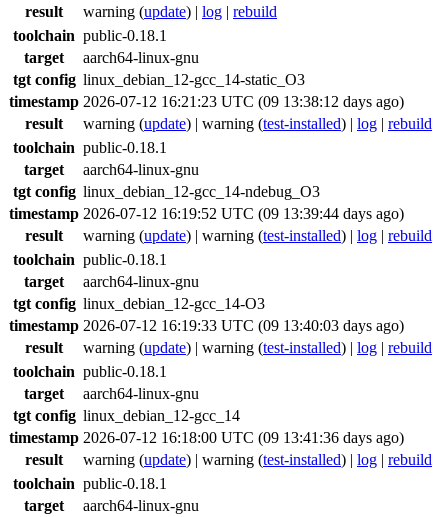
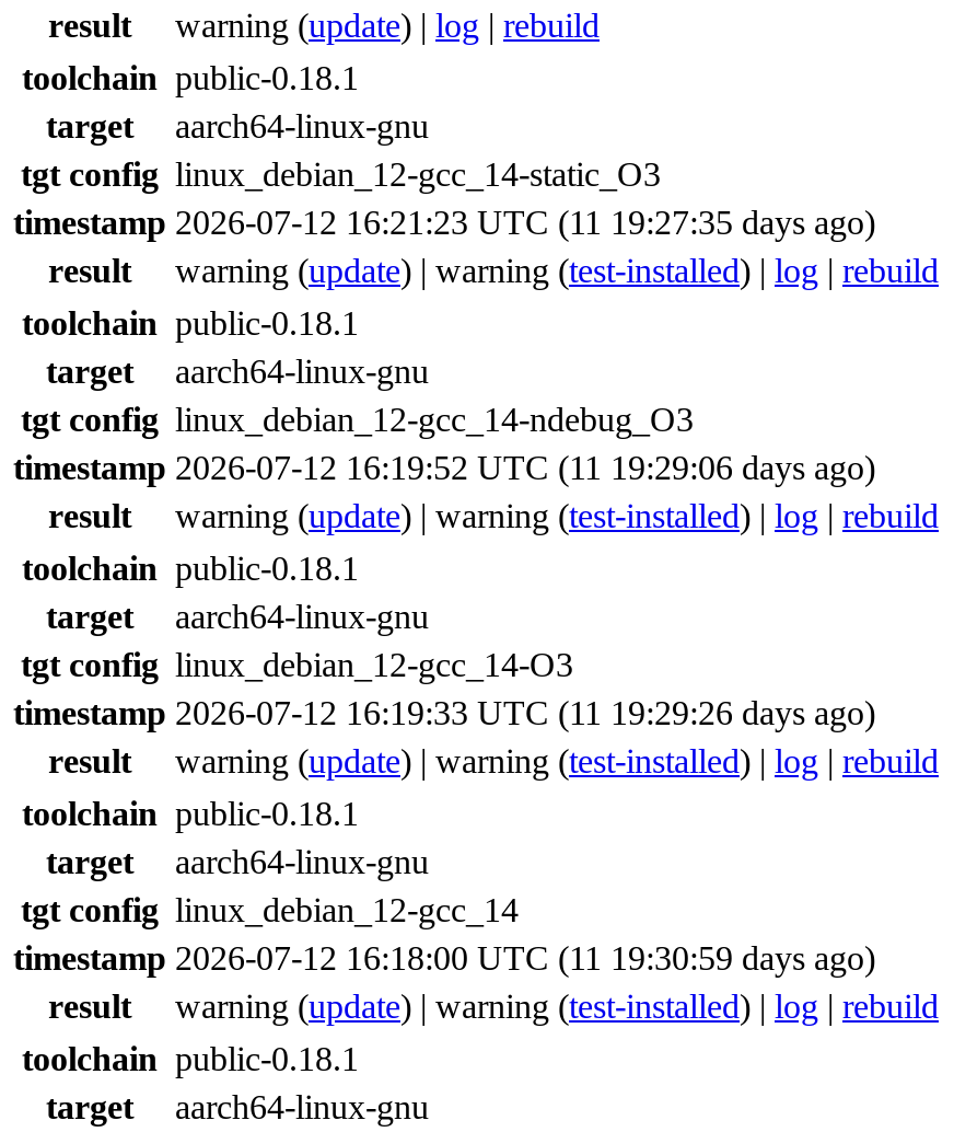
[9,93,404,110] timestamp 2026-07-12 16:21:23 UTC (09 13:38:12 days ago) -> [13,203,875,240] timestamp 2026-07-12 16:21:23 UTC (11 19:27:35 days ago)
[9,205,404,222] timestamp 2026-07-12 16:19:52 UTC (09 13:39:44 days ago) -> [13,448,875,486] timestamp 2026-07-12 16:19:52 UTC (11 19:29:06 days ago)
[9,317,404,334] timestamp 2026-07-12 16:19:33 UTC (09 13:40:03 days ago) -> [13,694,875,731] timestamp 2026-07-12 16:19:33 UTC (11 19:29:26 days ago)
[9,429,404,446] timestamp 2026-07-12 16:18:00 UTC (09 13:41:36 days ago) -> [13,939,875,976] timestamp 2026-07-12 16:18:00 UTC (11 19:30:59 days ago)

